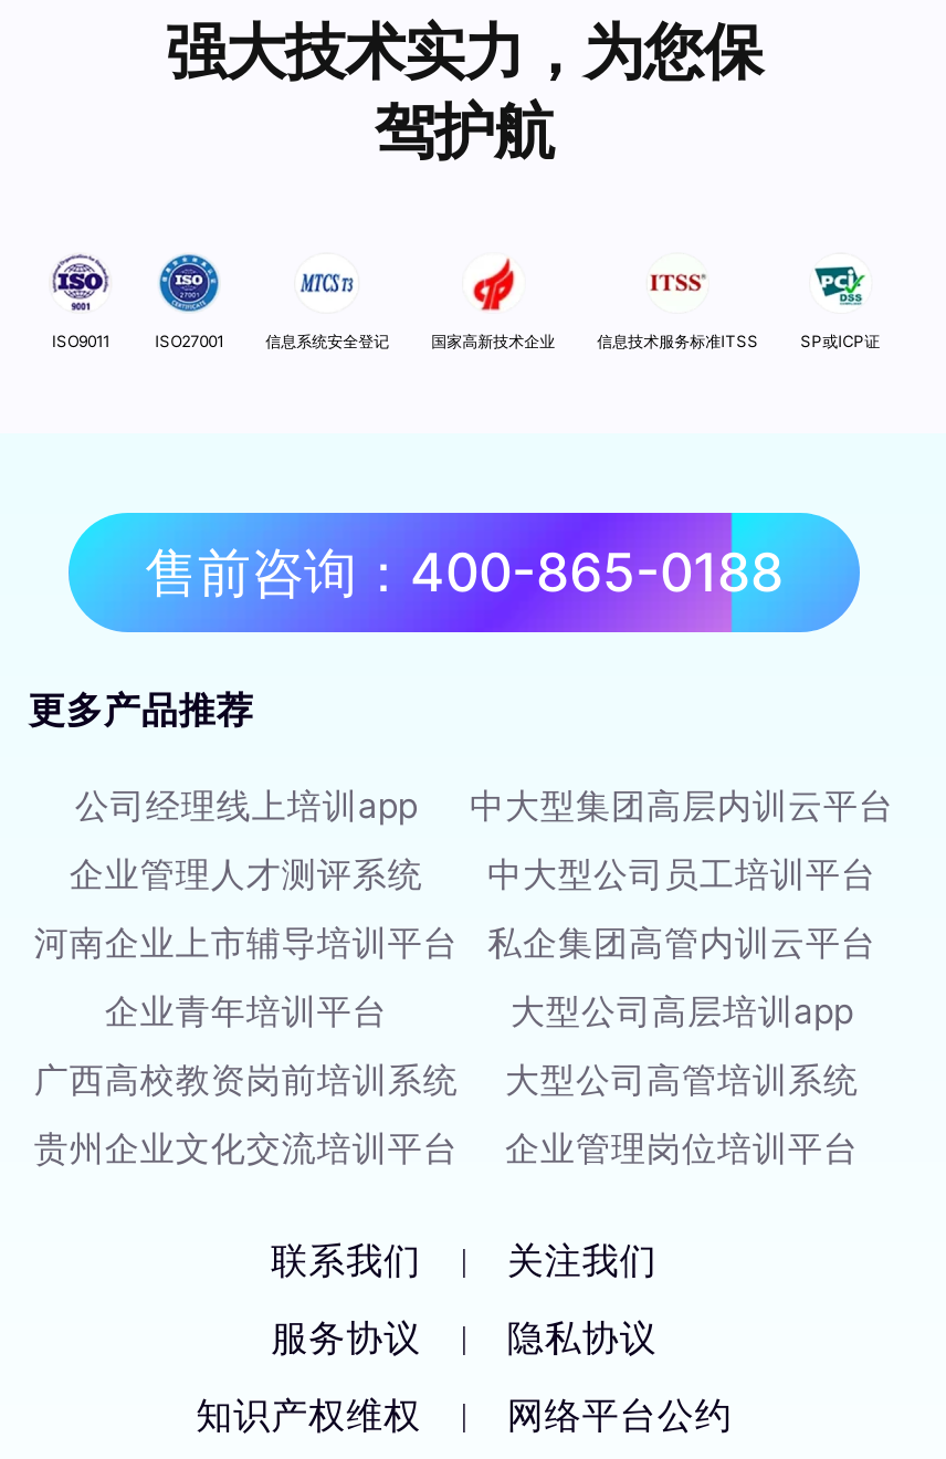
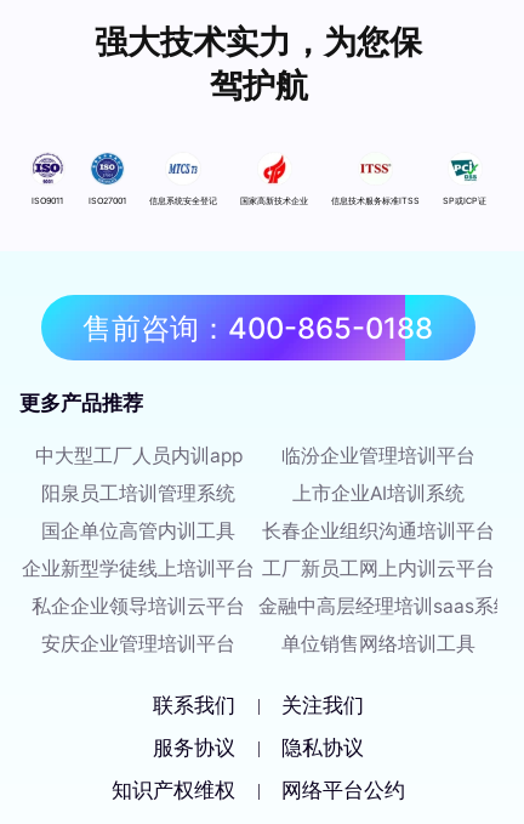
[75,785,894,827] 公司经理线上培训app | 中大型集团高层内训云平台 -> [35,444,475,467] 中大型工厂人员内训app | 临汾企业管理培训平台
[69,854,876,896] 企业管理人才测评系统 | 中大型公司员工培训平台 -> [42,482,464,505] 阳泉员工培训管理系统 | 上市企业AI培训系统
[34,922,876,964] 河南企业上市辅导培训平台 | 私企集团高管内训云平台 -> [42,519,494,542] 国企单位高管内训工具 | 长春企业组织沟通培训平台
[105,990,853,1032] 企业青年培训平台 | 大型公司高层培训app -> [22,557,494,580] 企业新型学徒线上培训平台 工厂新员工网上内训云平台
[34,1059,859,1101] 广西高校教资岗前培训系统 | 大型公司高管培训系统 -> [32,595,513,618] 私企企业领导培训云平台 金融中高层经理培训saas系统
[34,1127,859,1169] 贵州企业文化交流培训平台 | 企业管理岗位培训平台 -> [42,632,475,655] 安庆企业管理培训平台 | 单位销售网络培训工具

